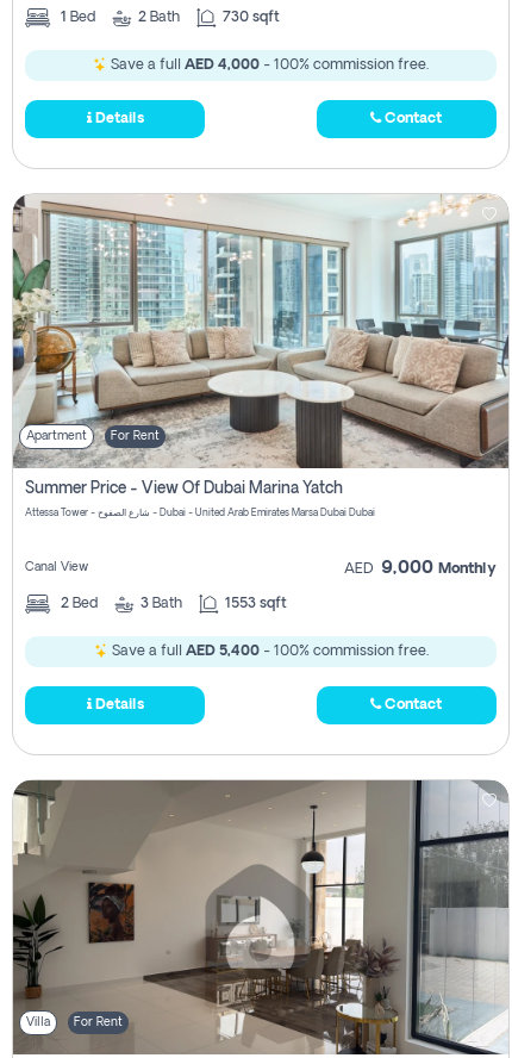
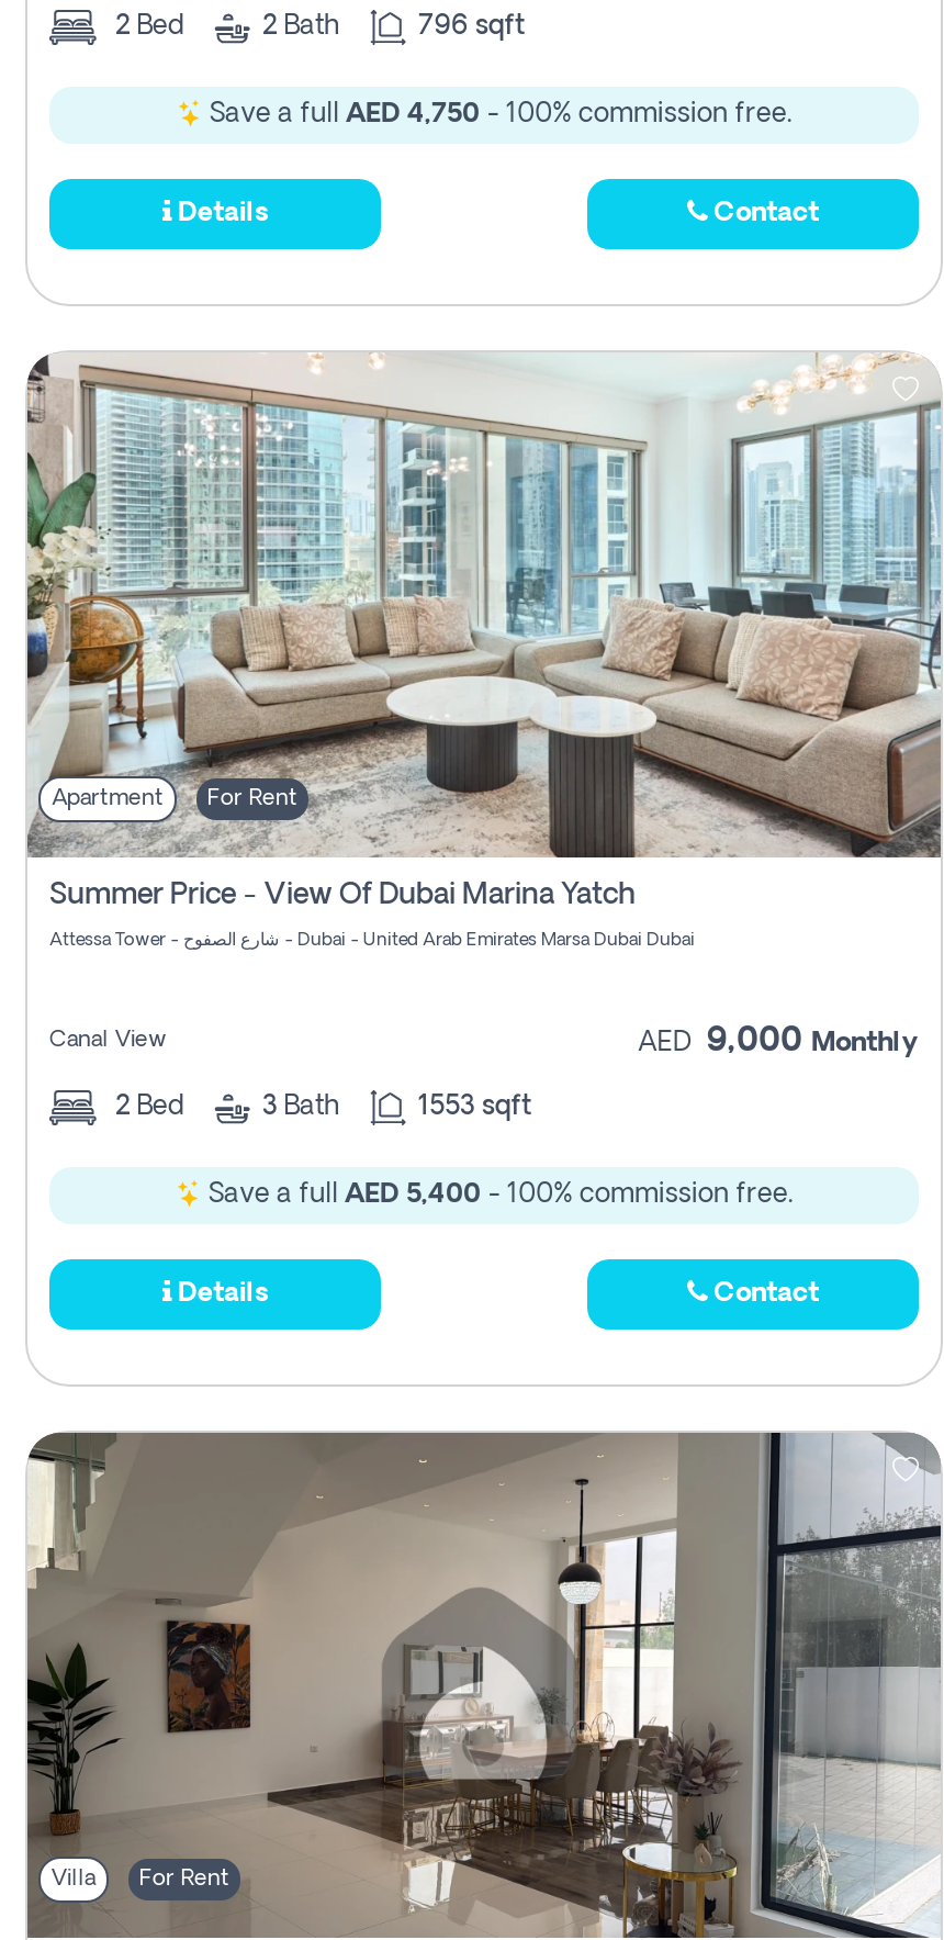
[57,11,95,25] 1 Bed -> [109,14,183,41] 2 Bed
[223,11,280,25] 730 sqft -> [418,14,526,41] 796 sqft
[107,58,429,73] Save a full AED 4,000 - 100% commission free. -> [203,102,791,128] Save a full AED 4,750 - 100% commission free.

